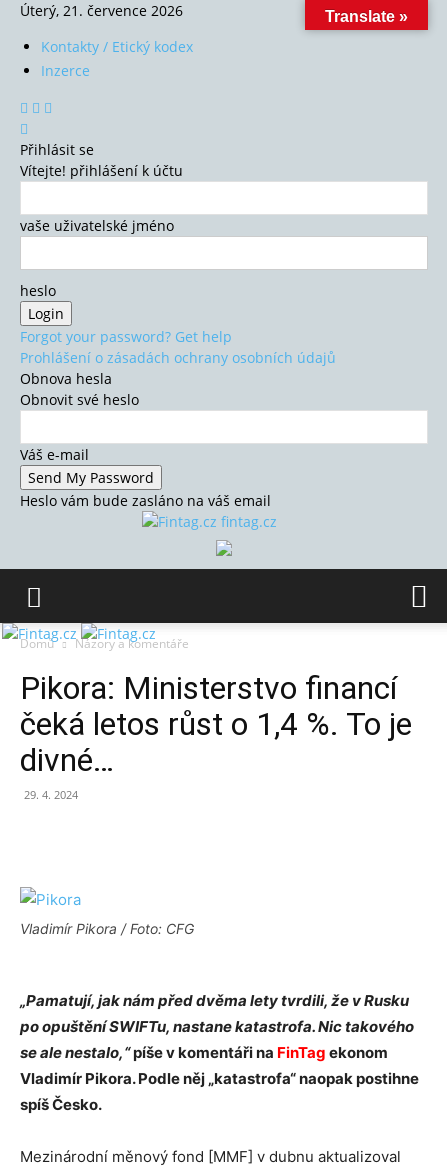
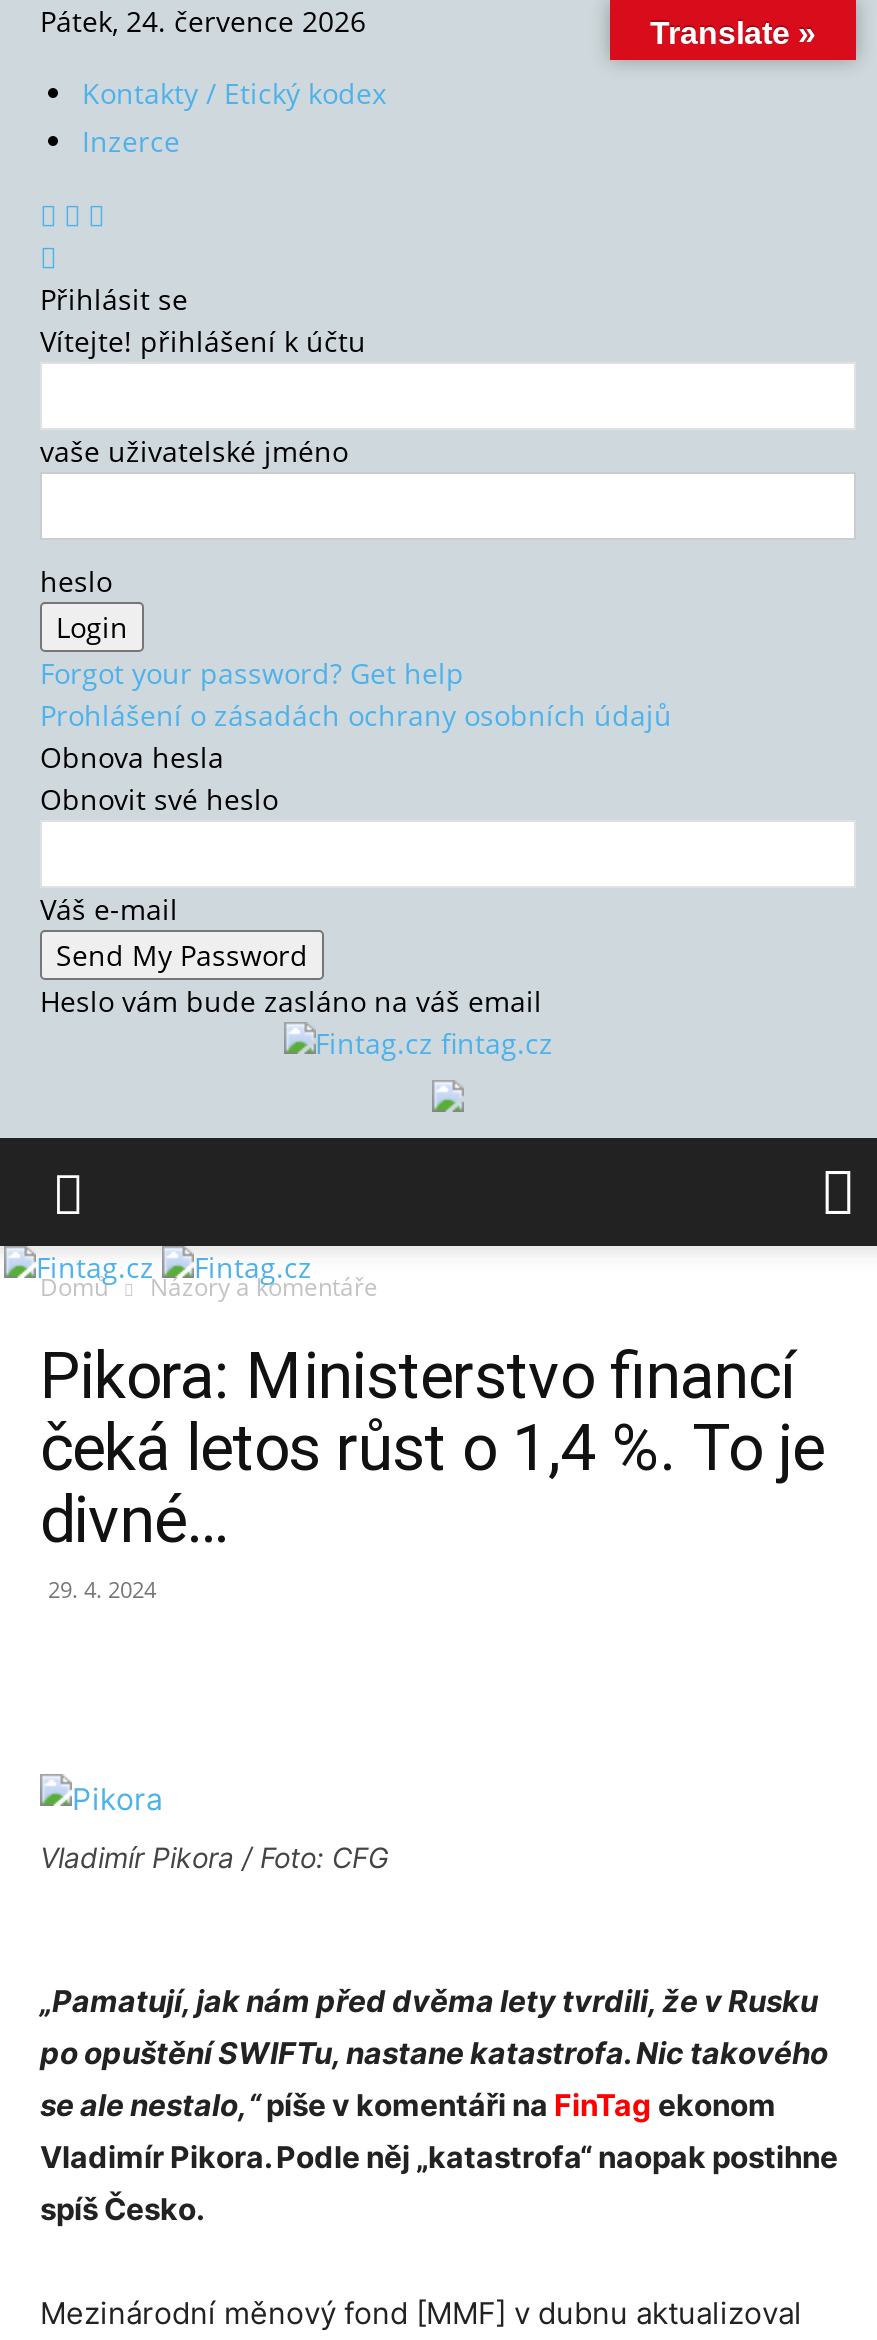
[20,1,183,20] Úterý, 21. července 2026 -> [40,2,366,40] Pátek, 24. července 2026

